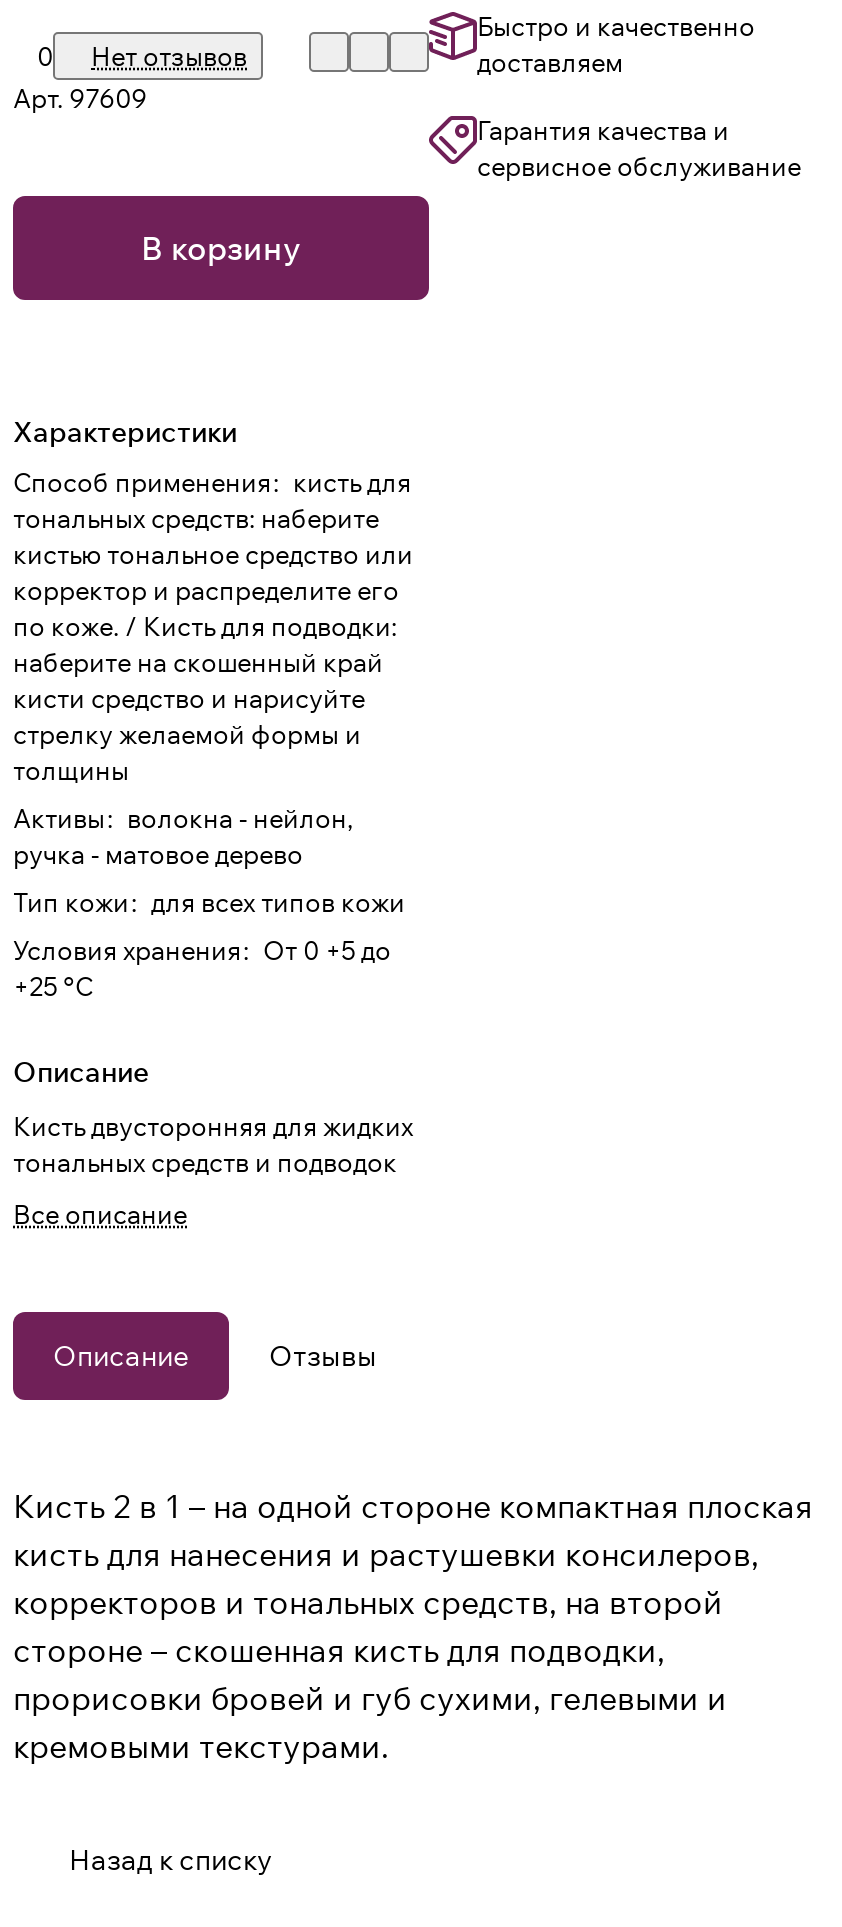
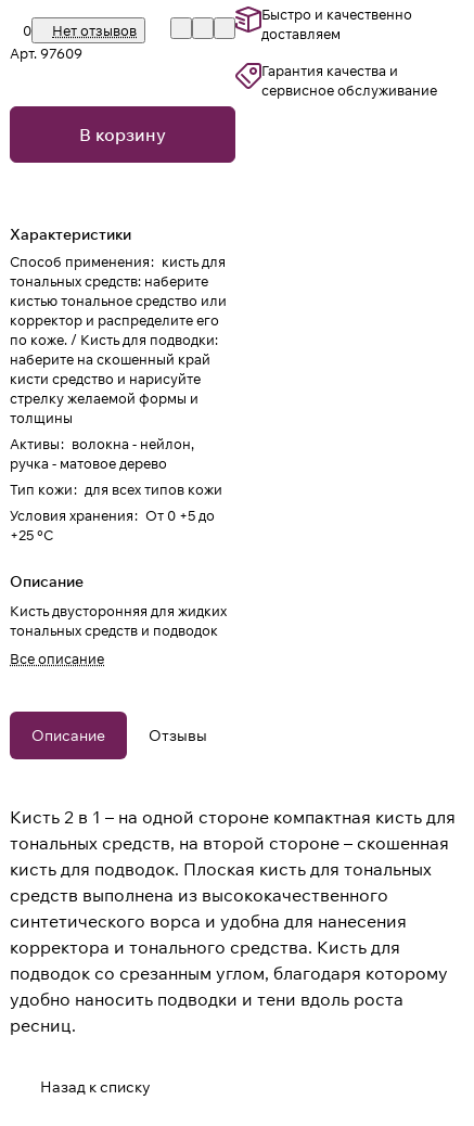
[13,1486,813,1766] Кисть 2 в 1 – на одной стороне компактная плоская | кисть для нанесения и растушевки консилеров, | корректоров и тональных средств, на второй | стороне – скошенная кисть для подводки, | прорисовки бровей и губ сухими, гелевыми и | кремовыми текстурами. -> [10,806,456,1036] Кисть 2 в 1 – на одной стороне компактная кисть для | тональных средств, на второй стороне – скошенная | кисть для подводок. Плоская кисть для тональных | средств выполнена из высококачественного | синтетического ворса и удобна для нанесения | корректора и тонального средства. Кисть для | подводок со срезанным углом, благодаря которому | удобно наносить подводки и тени вдоль роста | ресниц.

